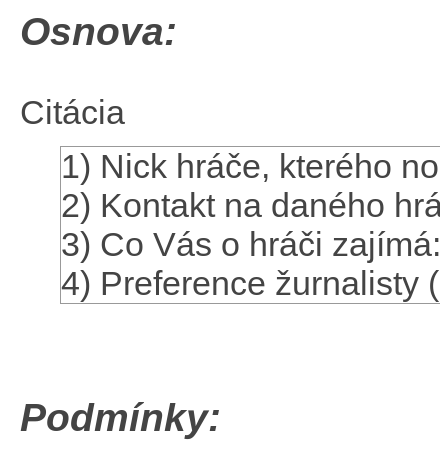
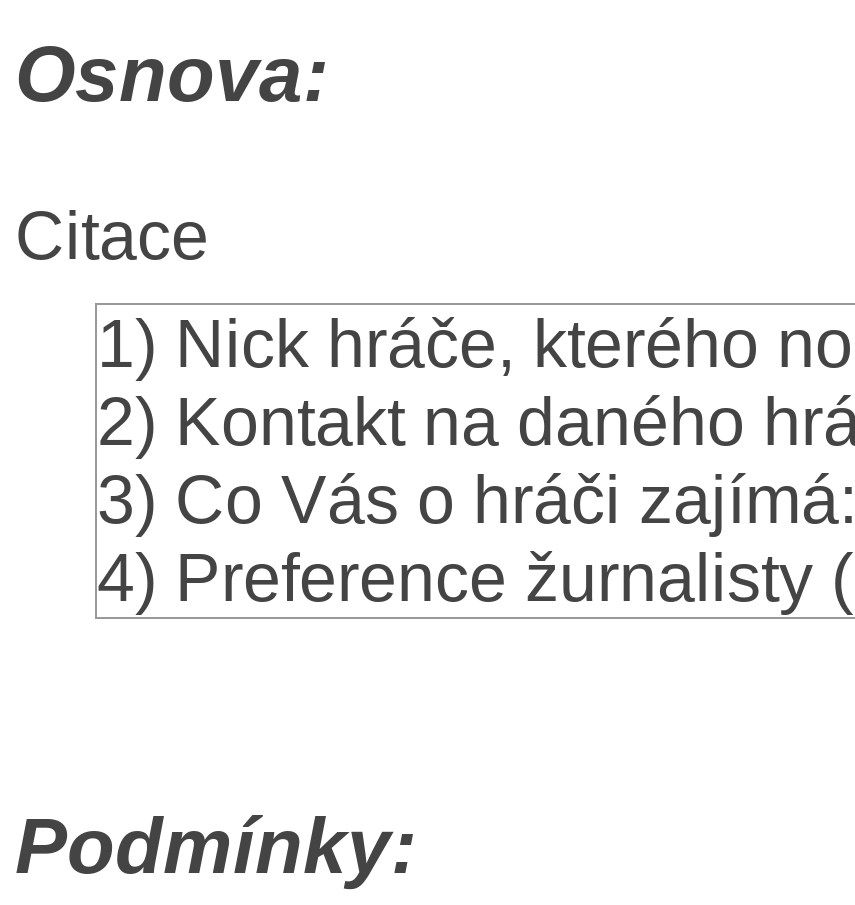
[20,93,125,131] Citácia -> [15,197,209,273] Citace

